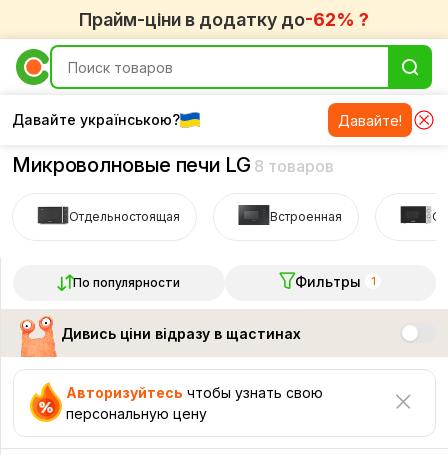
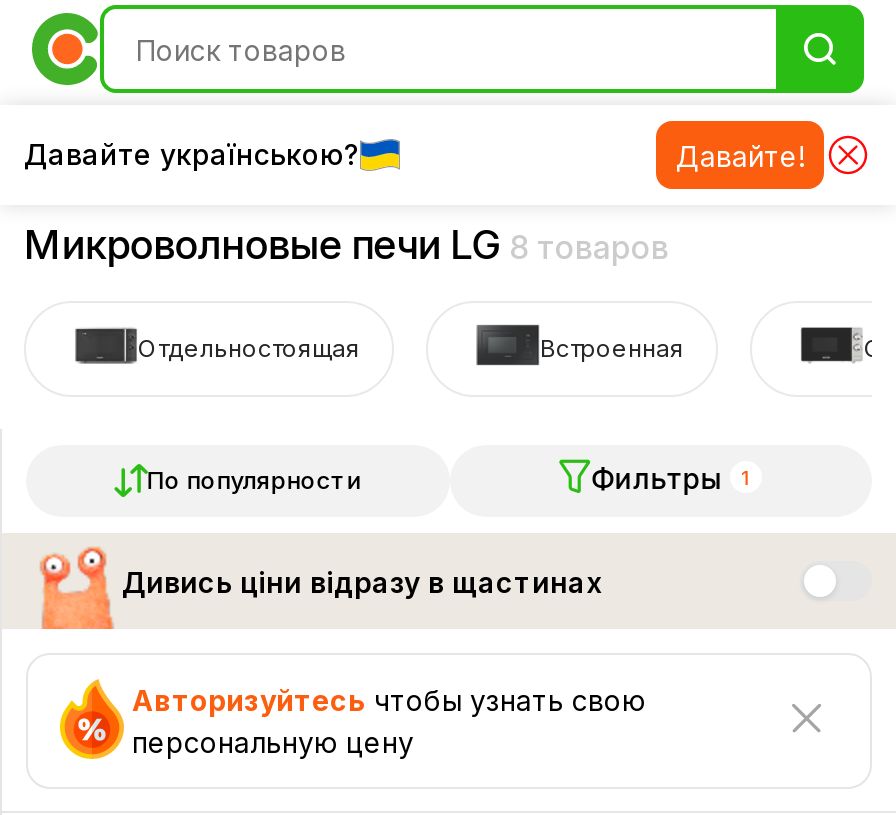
[79,8,369,29] Прайм-ціни в додатку до-62% ? -> none

